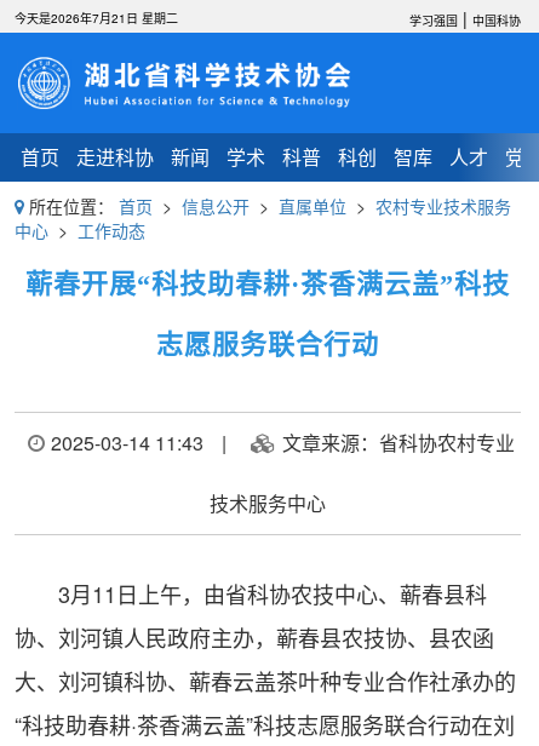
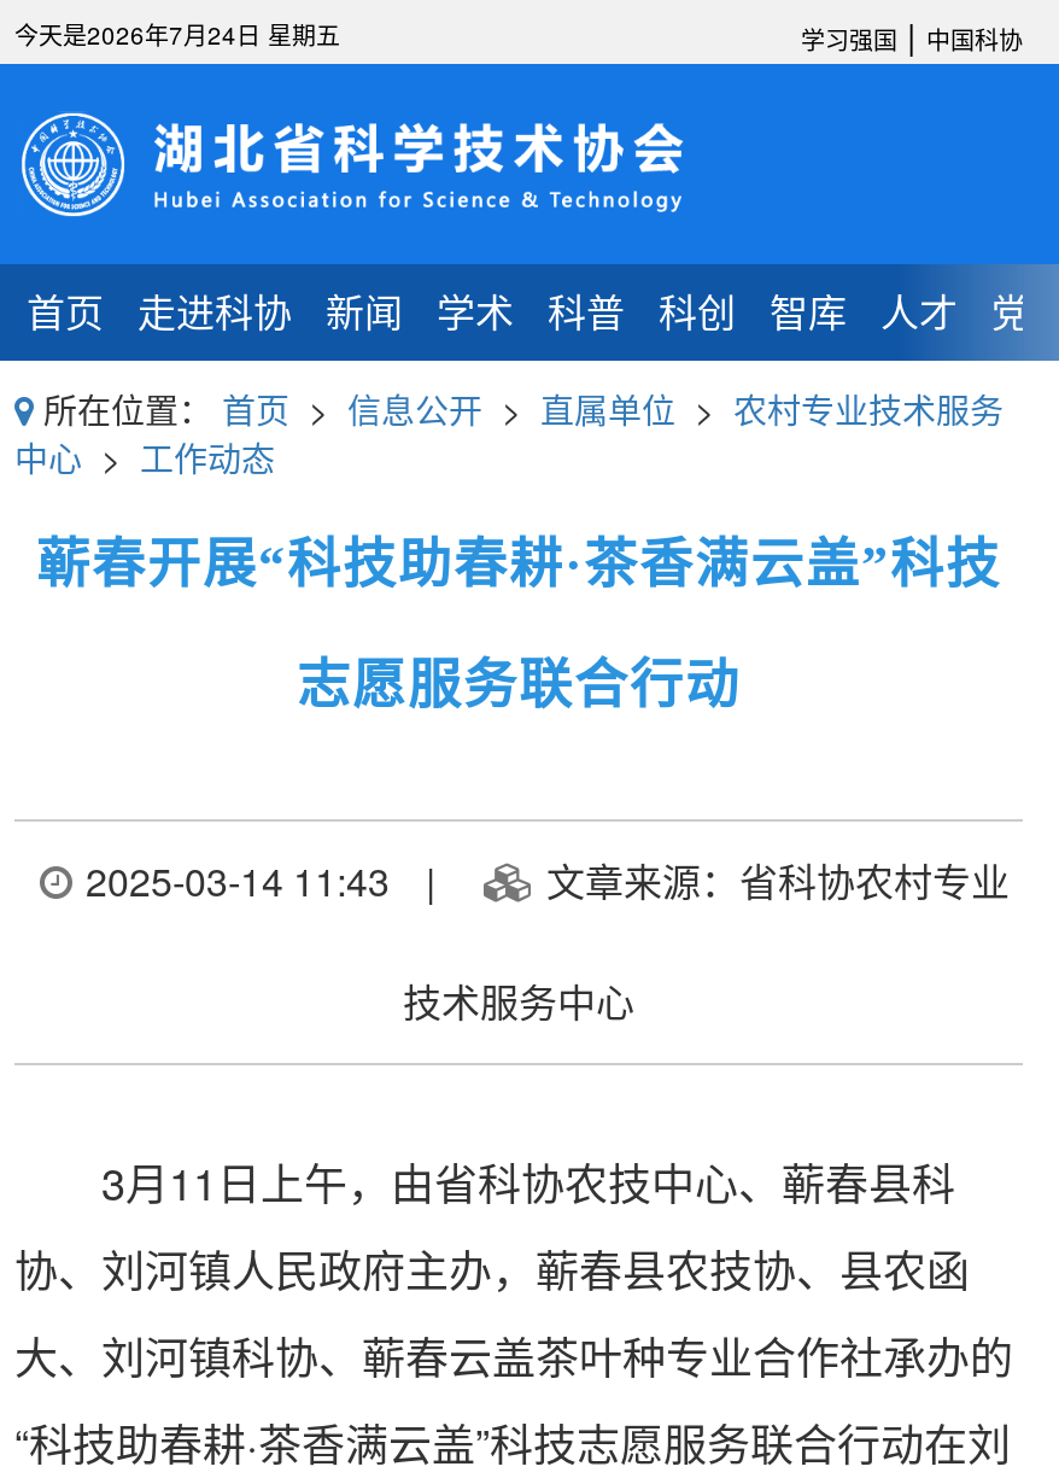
[15,10,178,27] 今天是2026年7月21日 星期二 -> [14,18,340,52] 今天是2026年7月24日 星期五

